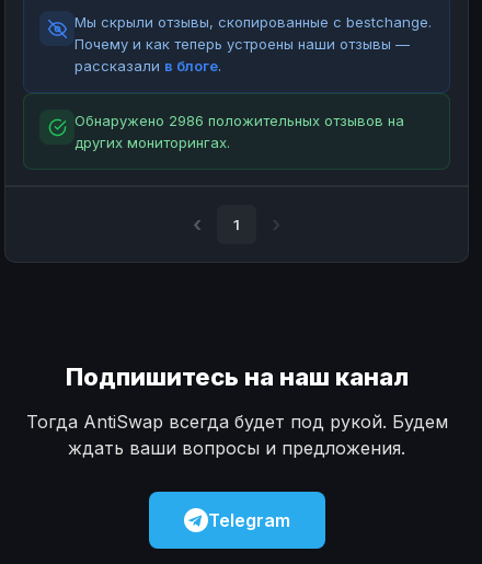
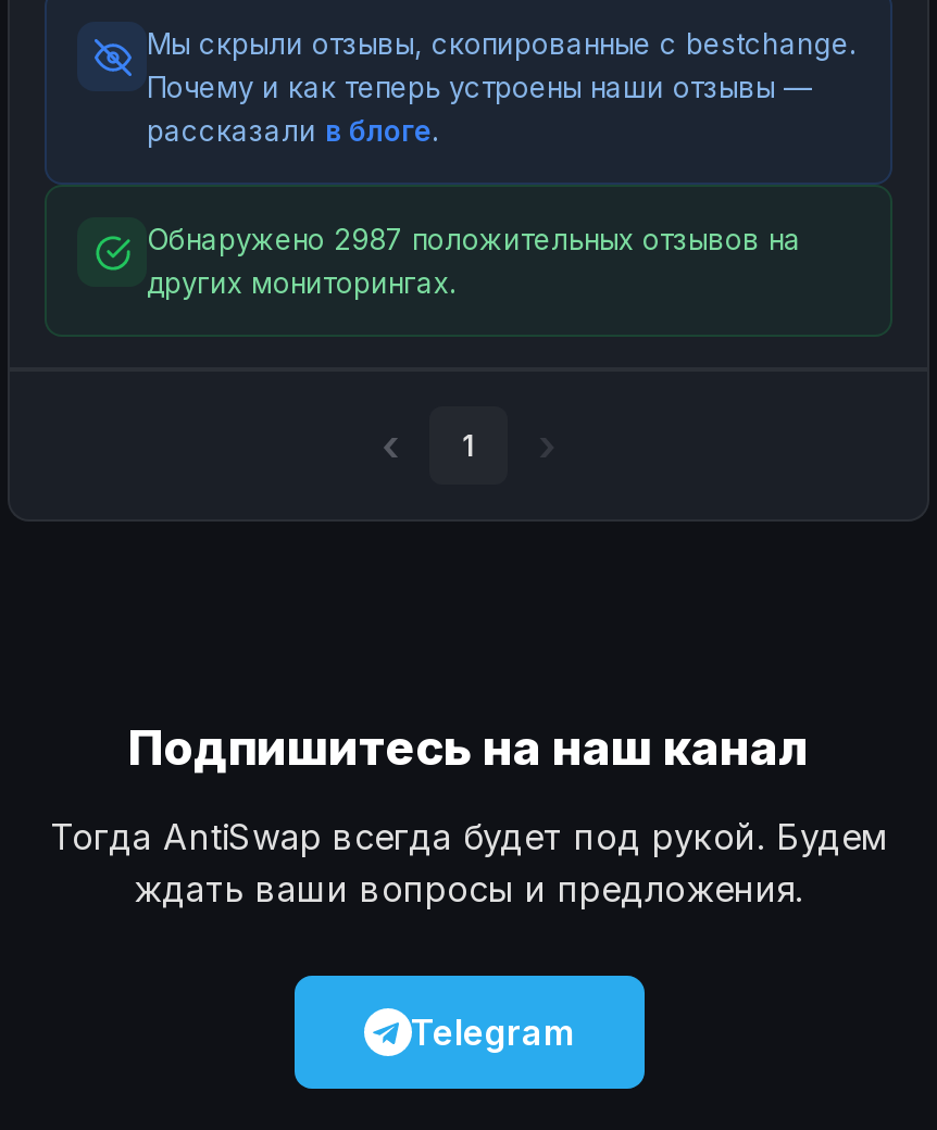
[74,112,404,129] Обнаружено 2986 положительных отзывов на -> [147,222,801,256] Обнаружено 2987 положительных отзывов на

